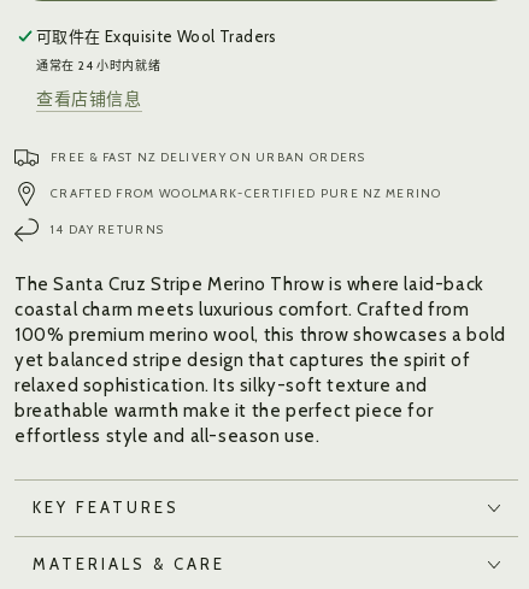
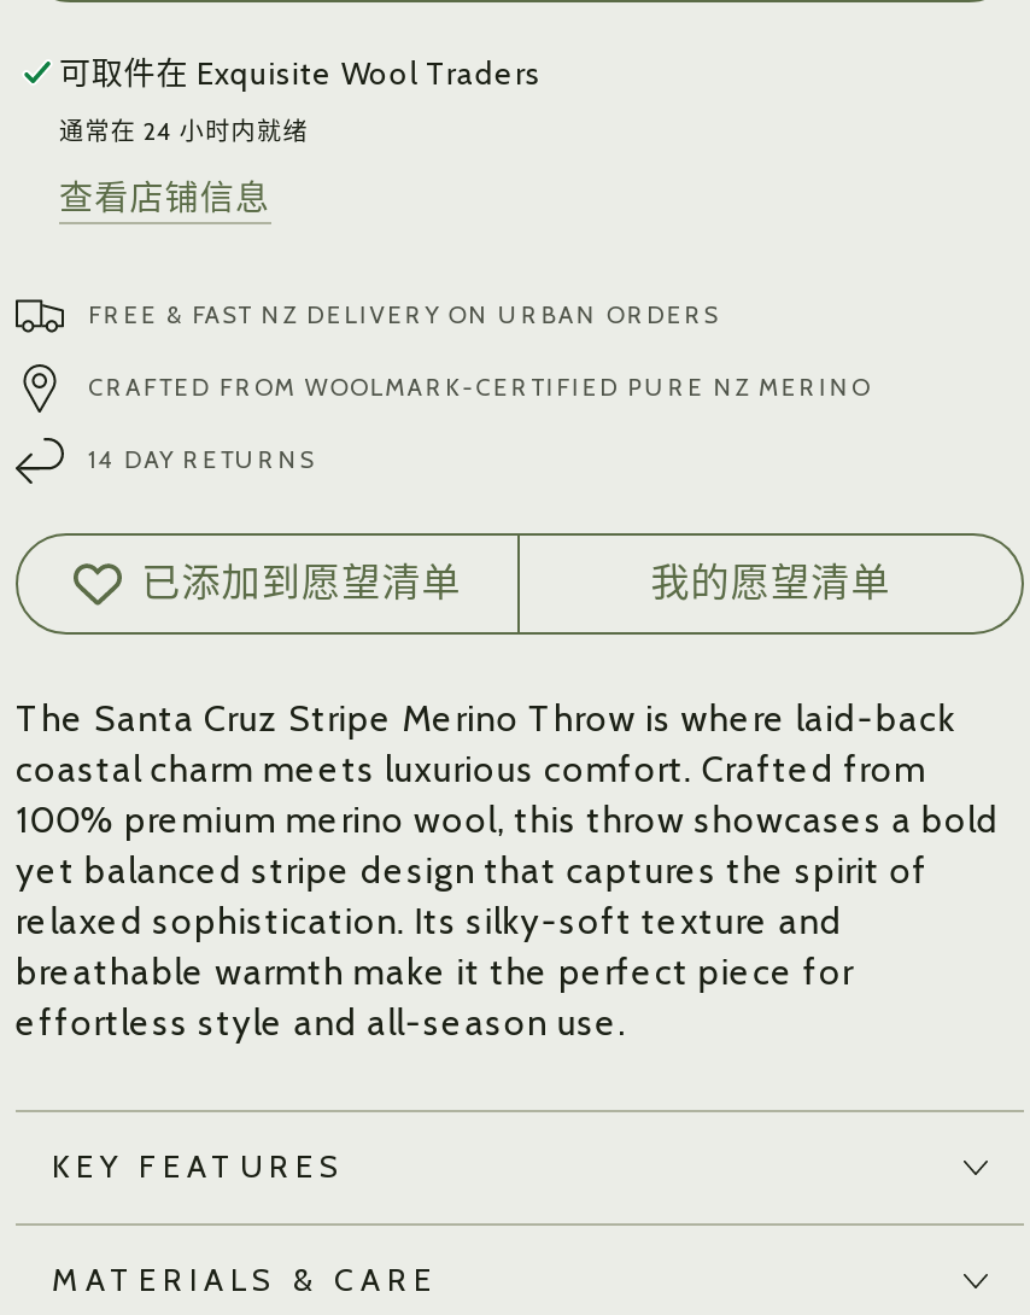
none -> [141,559,891,605] 已添加到愿望清单 | 我的愿望清单

